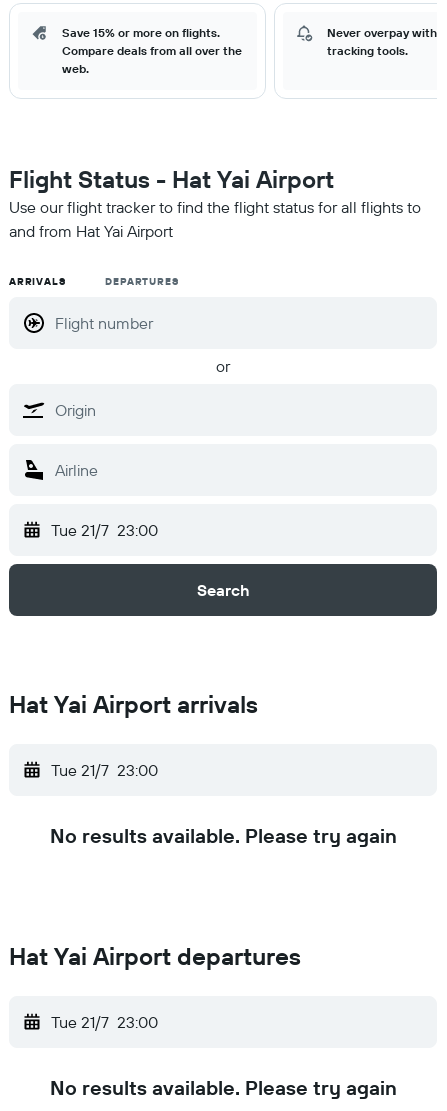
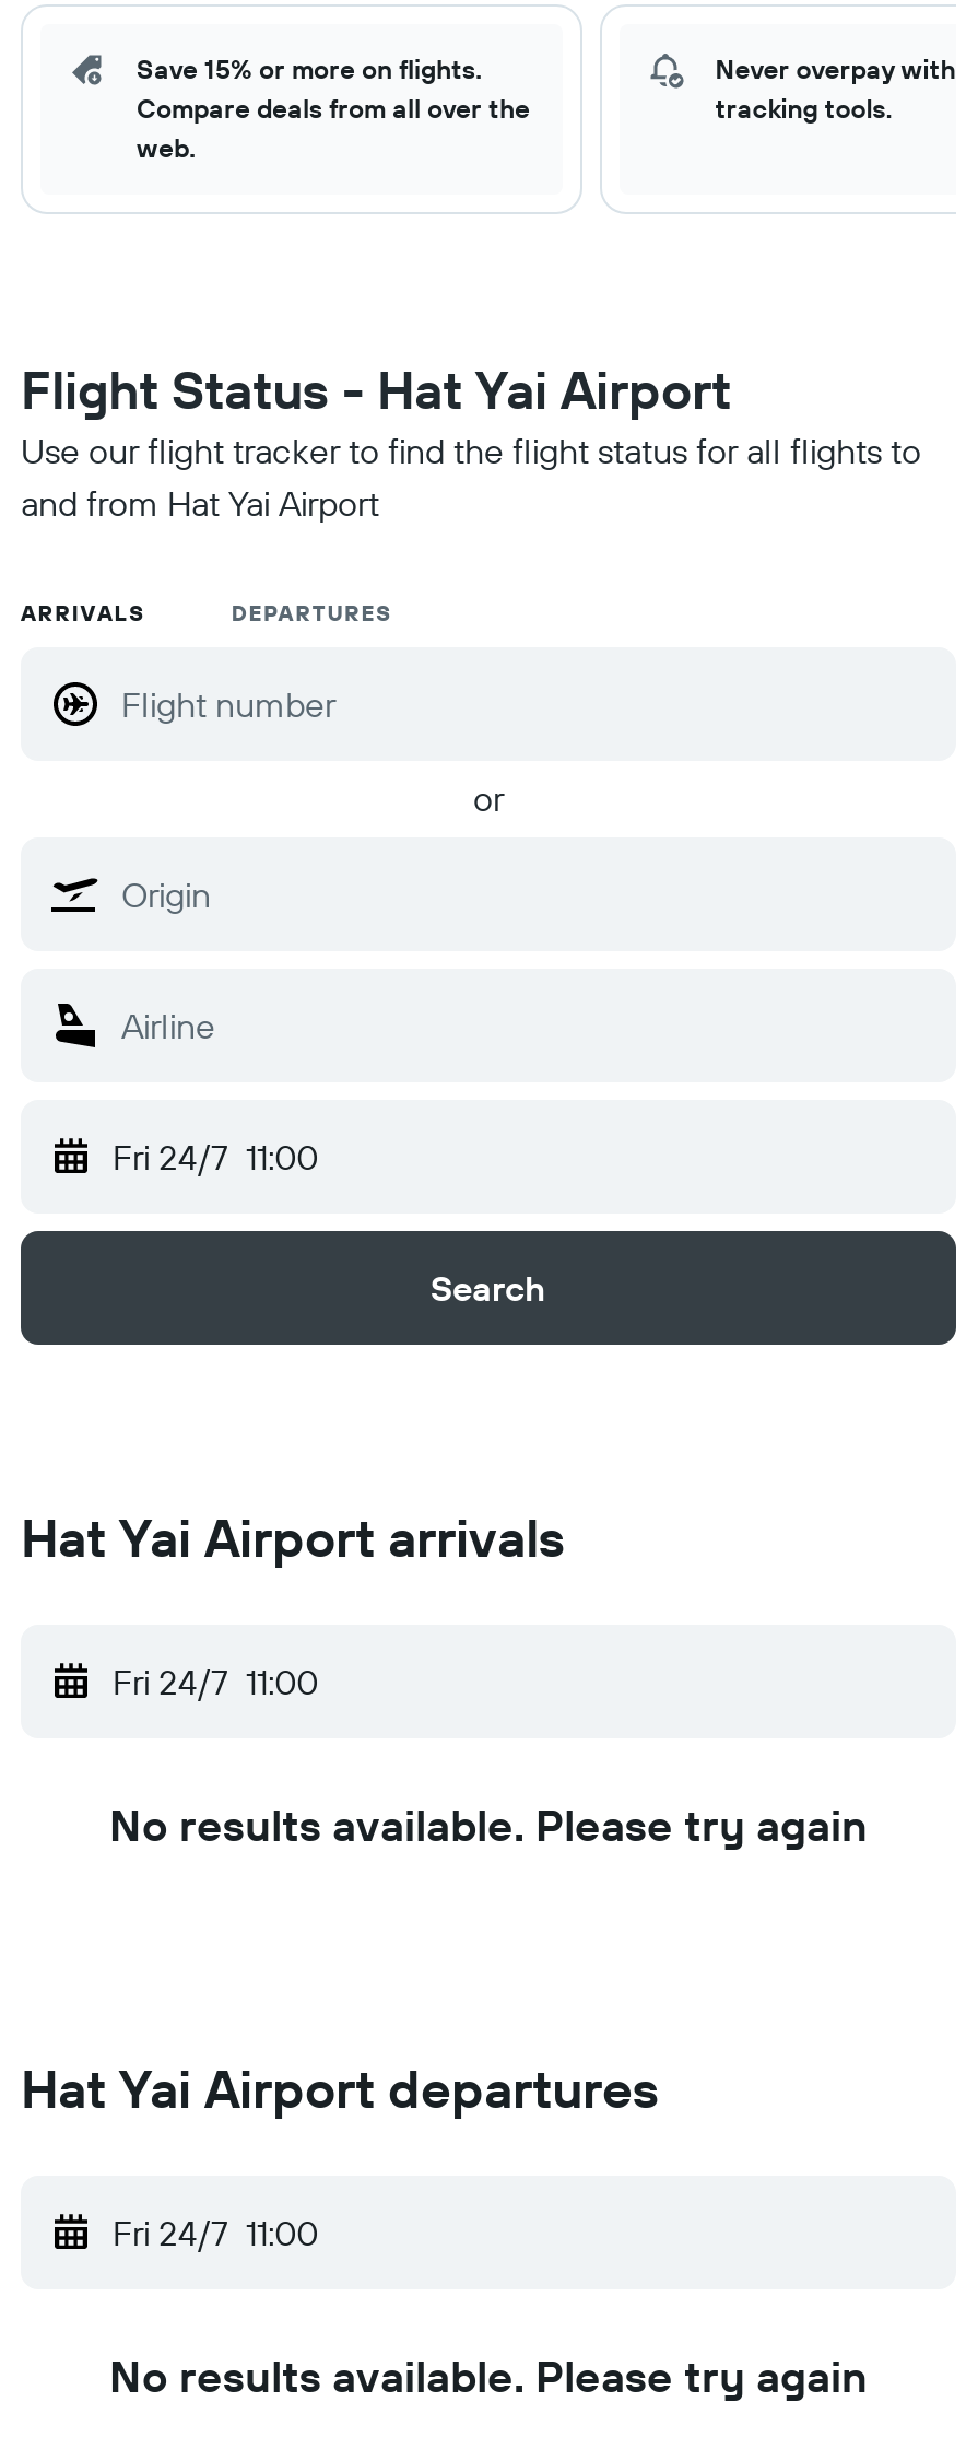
[51,520,158,540] Tue 21/7 23:00 -> [113,1135,318,1179] Fri 24/7 11:00
[51,760,158,780] Tue 21/7 23:00 -> [113,1660,318,1703] Fri 24/7 11:00
[51,1012,158,1032] Tue 21/7 23:00 -> [113,2211,318,2254] Fri 24/7 11:00

